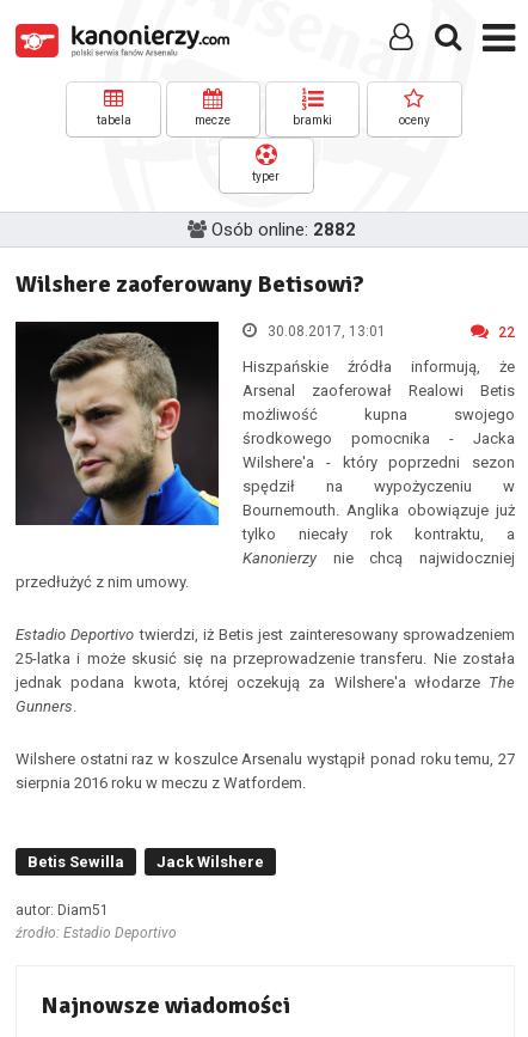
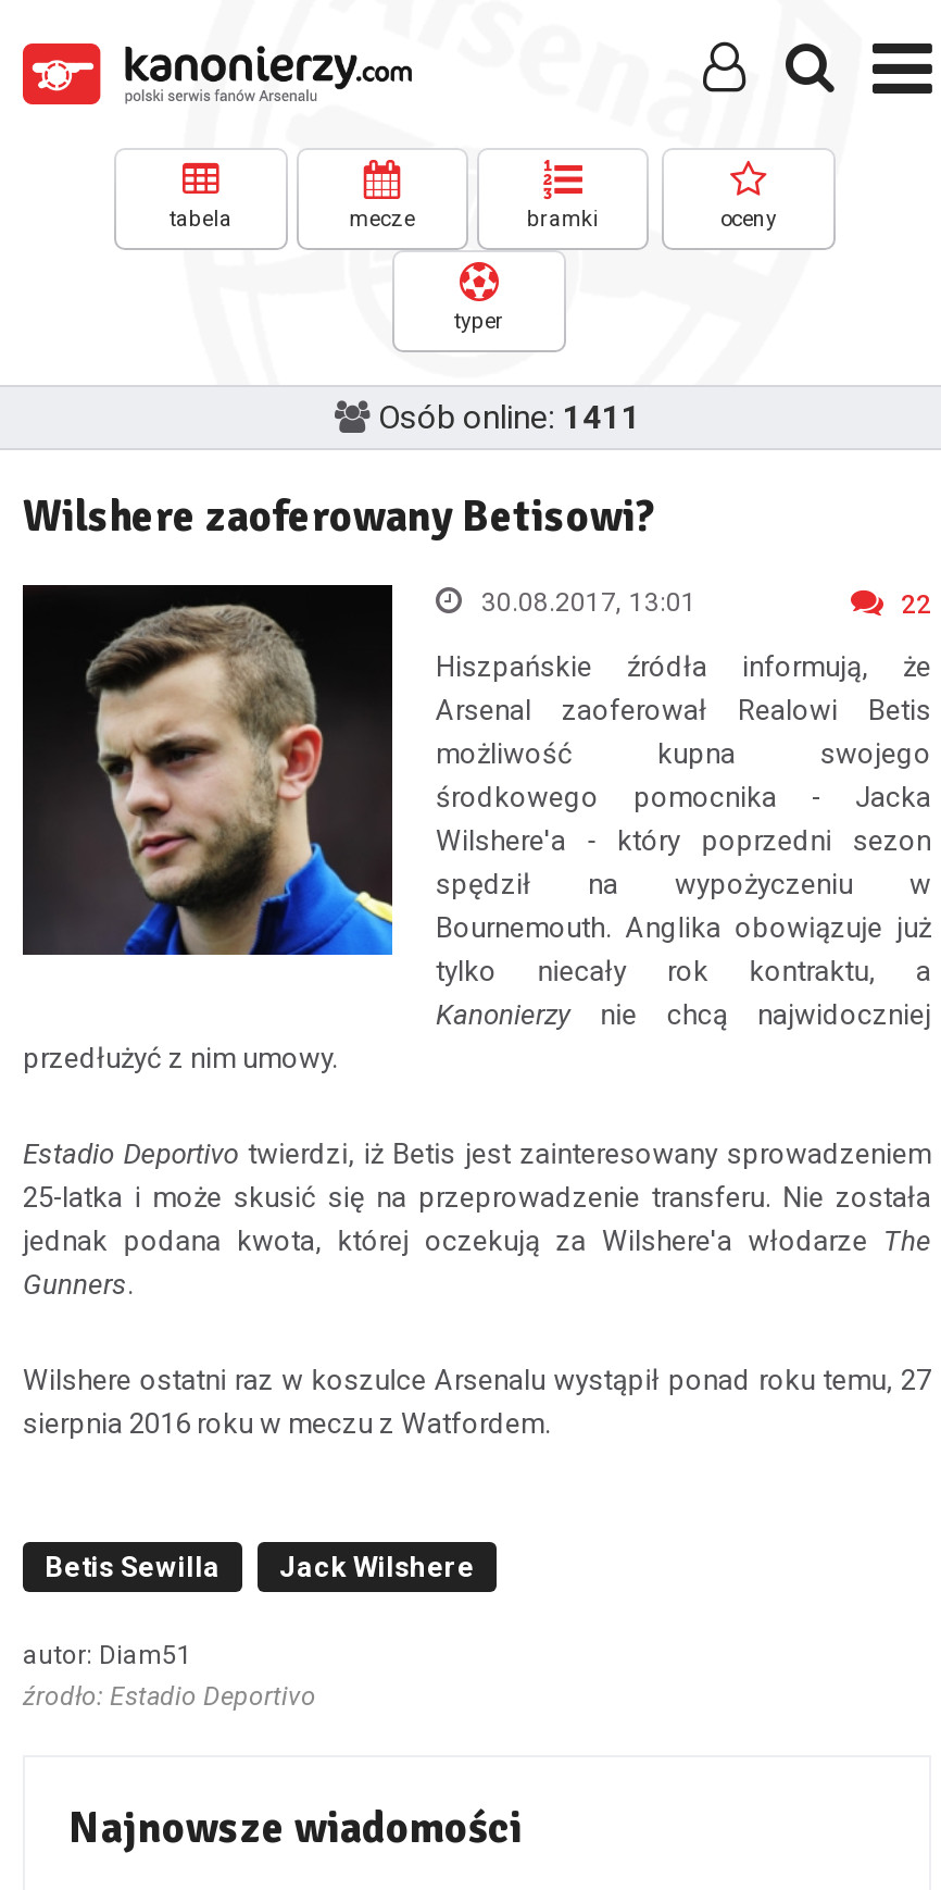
[211,219,355,240] Osób online: 2882 -> [378,398,641,437] Osób online: 1411

